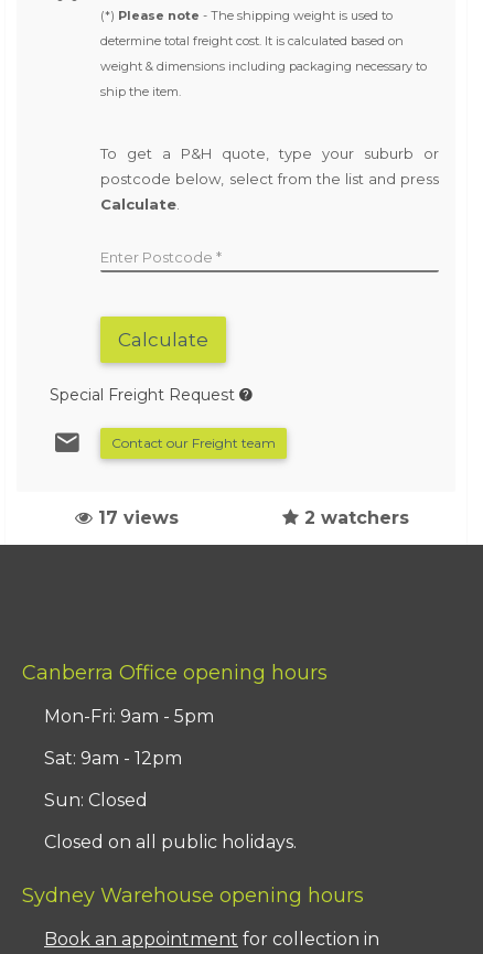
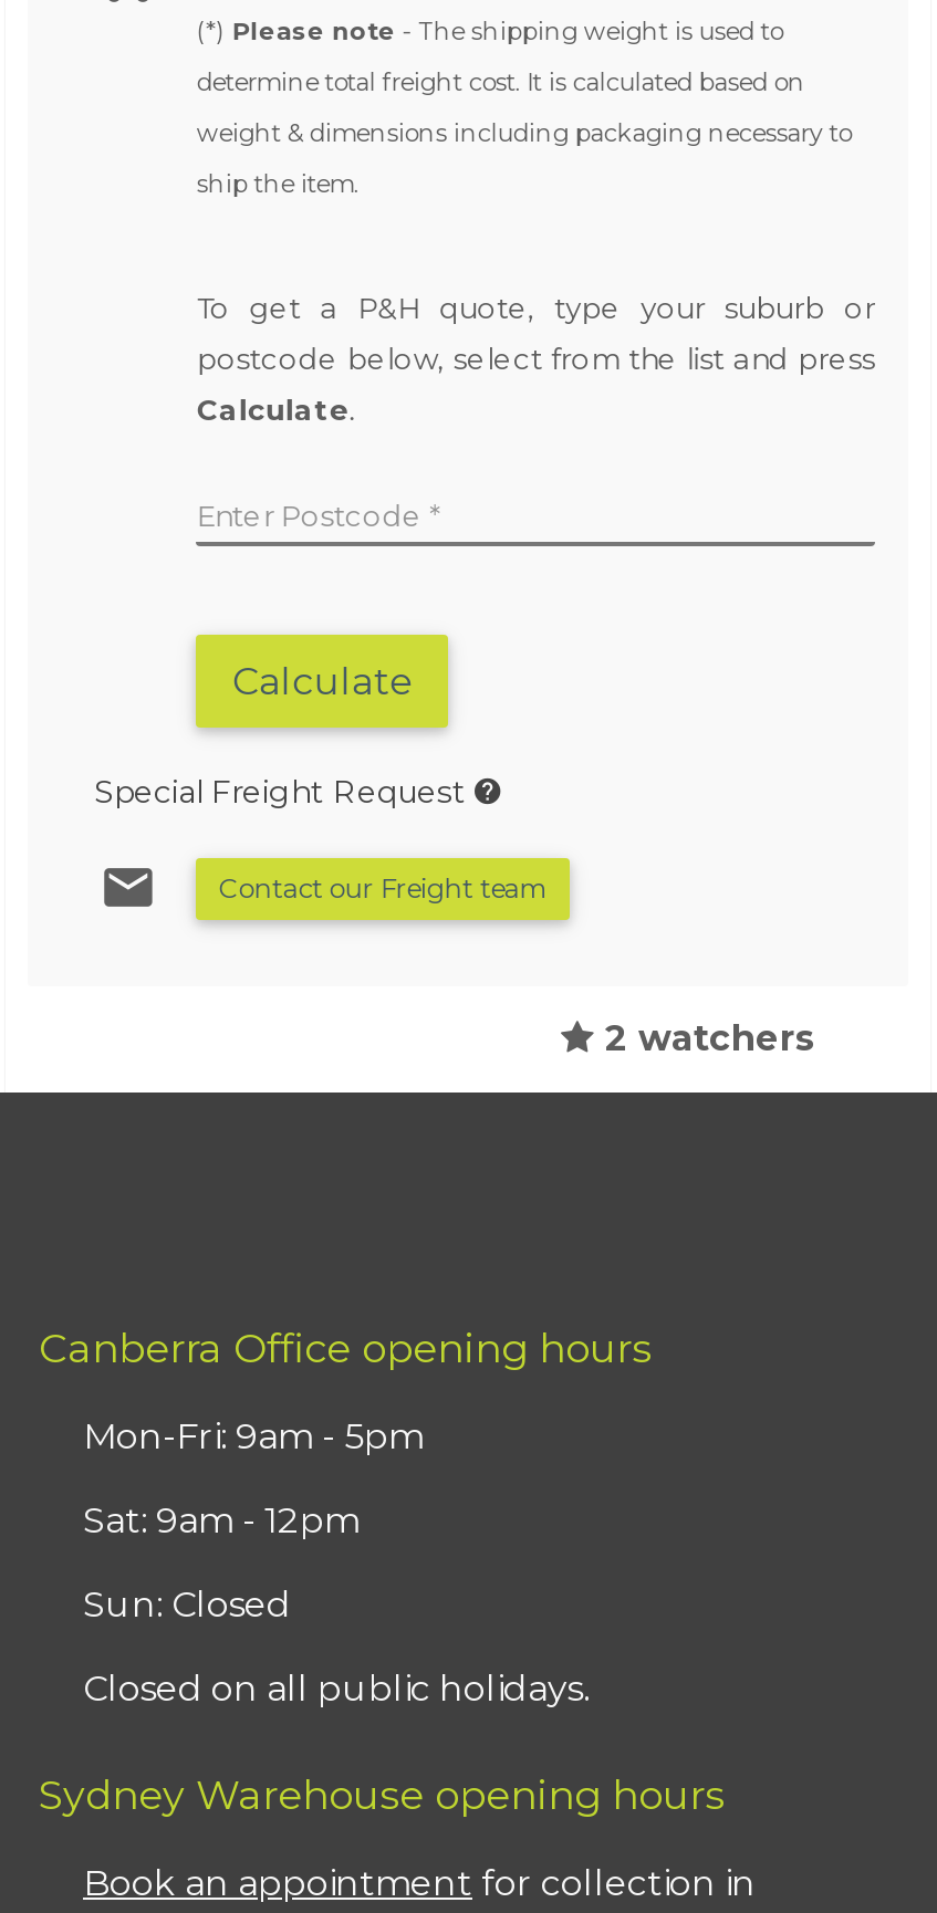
[92,507,178,528] 17 views -> none

